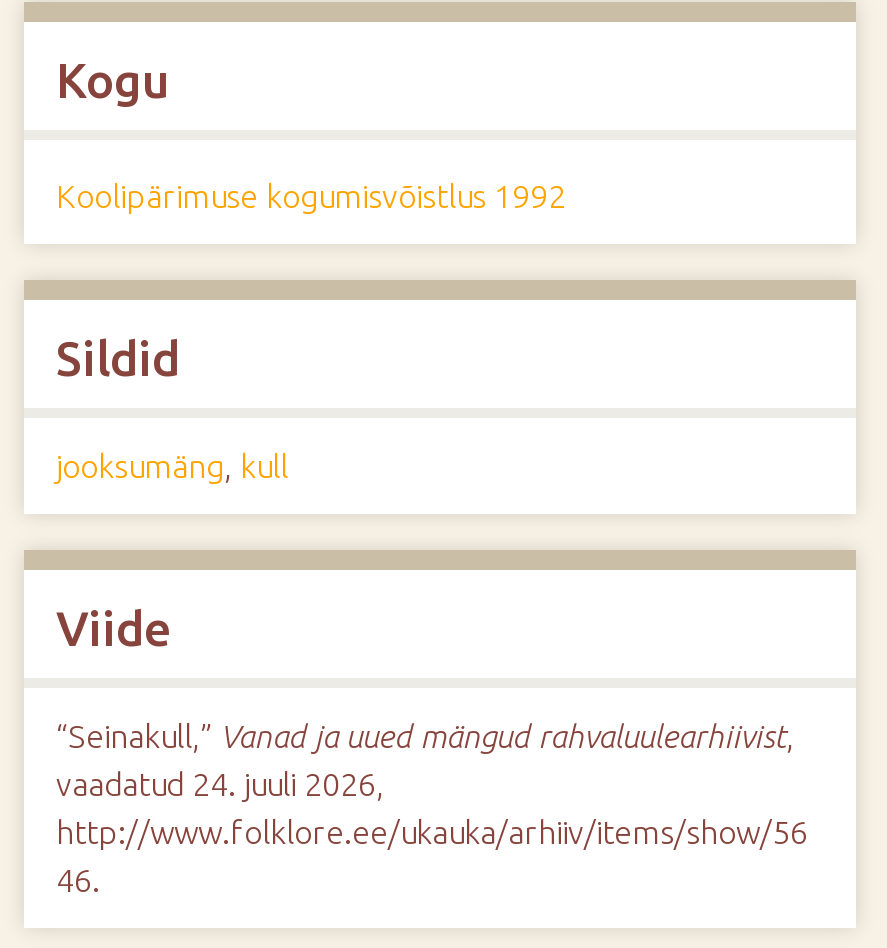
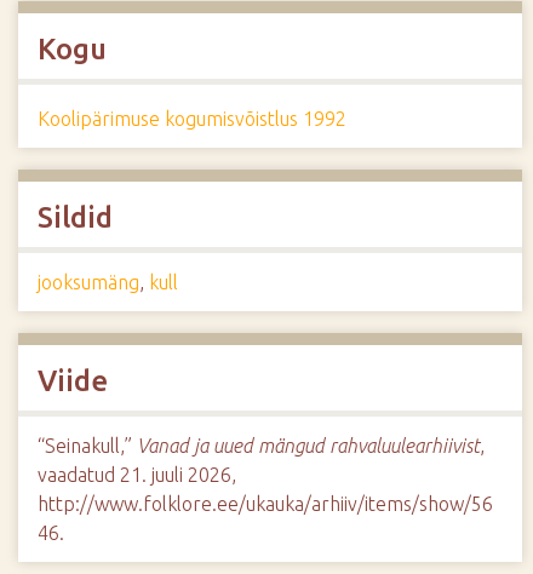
[56,766,384,802] vaadatud 24. juuli 2026, -> [38,464,236,486] vaadatud 21. juuli 2026,

